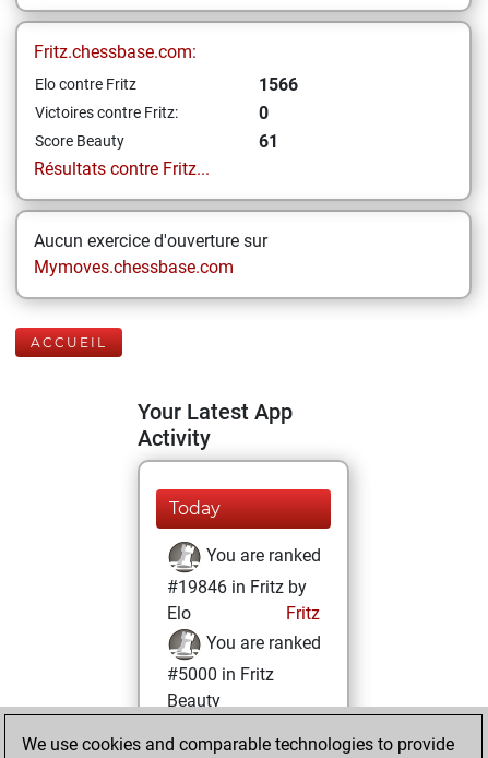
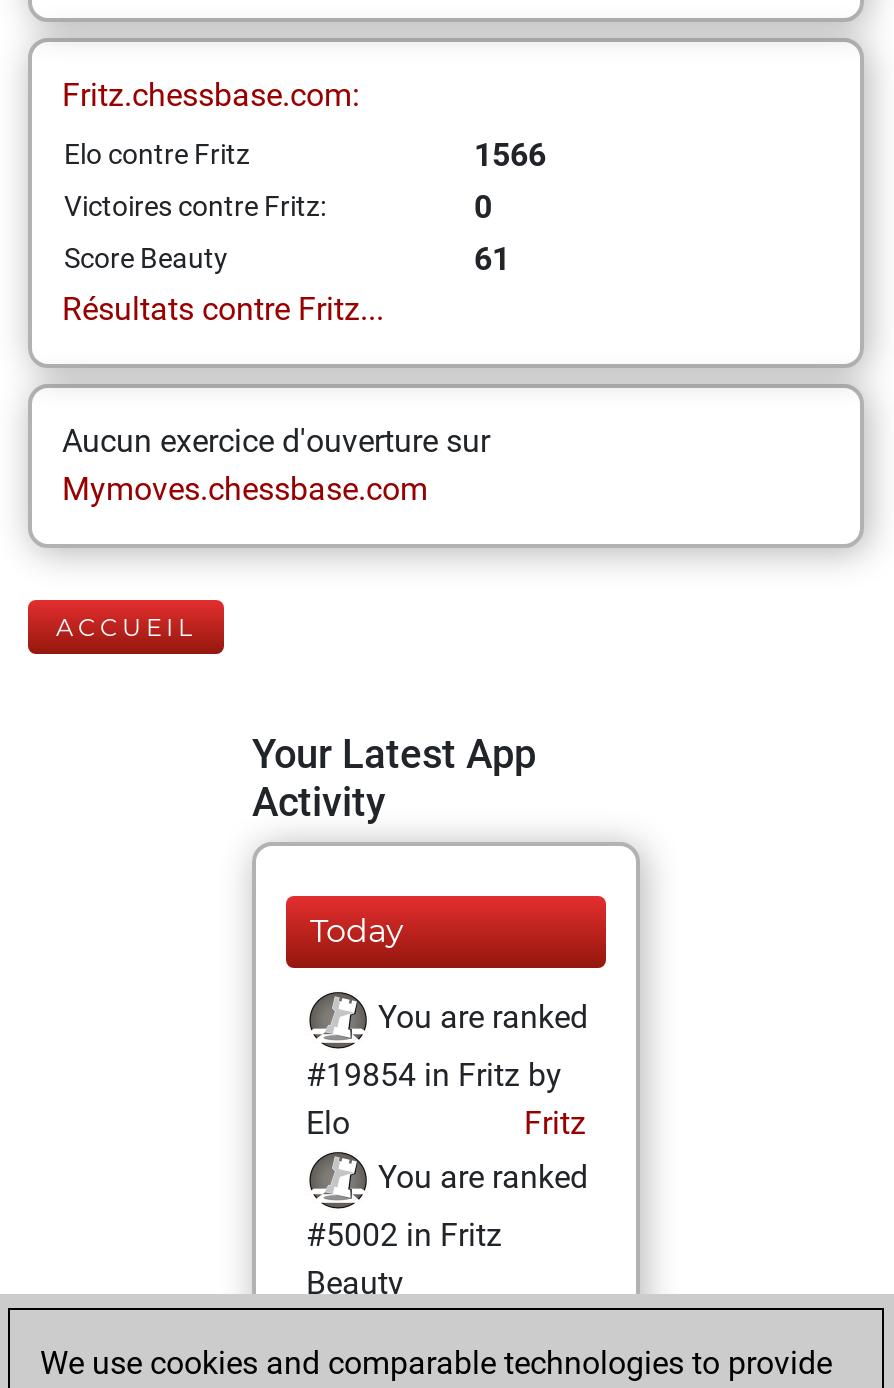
[167,577,307,597] #19846 in Fritz by -> [306,1056,562,1094] #19854 in Fritz by
[167,664,274,685] #5000 in Fritz -> [306,1216,502,1254] #5002 in Fritz

